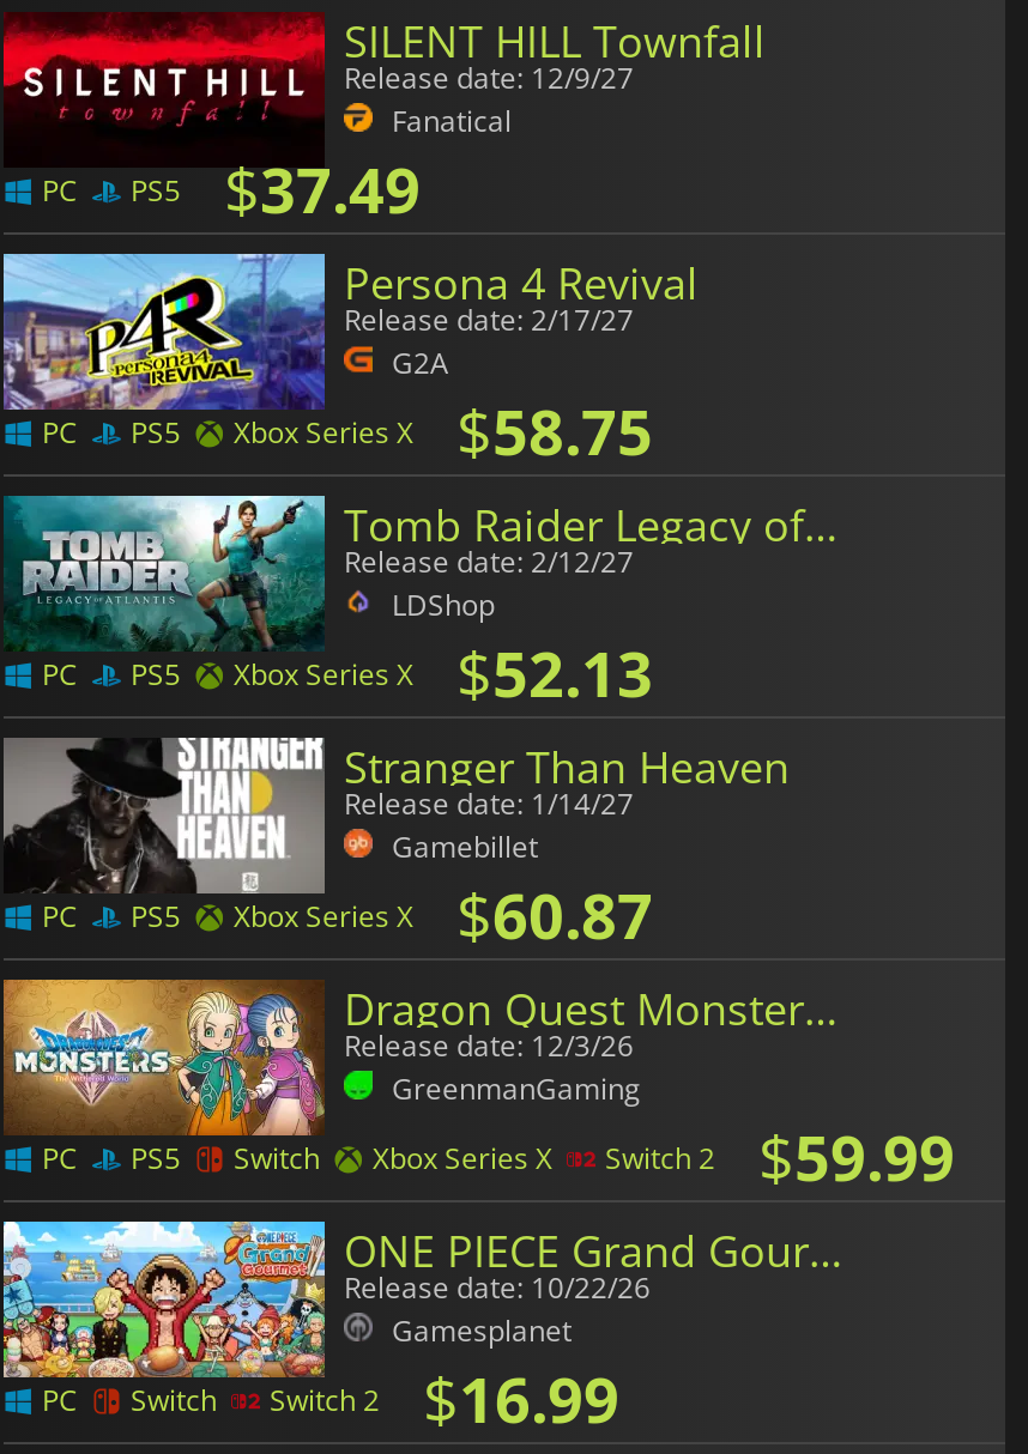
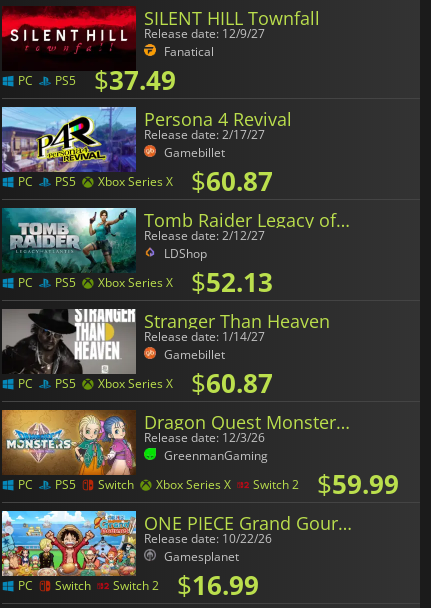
[392,342,449,383] G2A -> [164,144,225,161] Gamebillet
[42,389,653,475] PC PS5 Xbox Series X $58.75 -> [18,163,273,199] PC PS5 Xbox Series X $60.87

